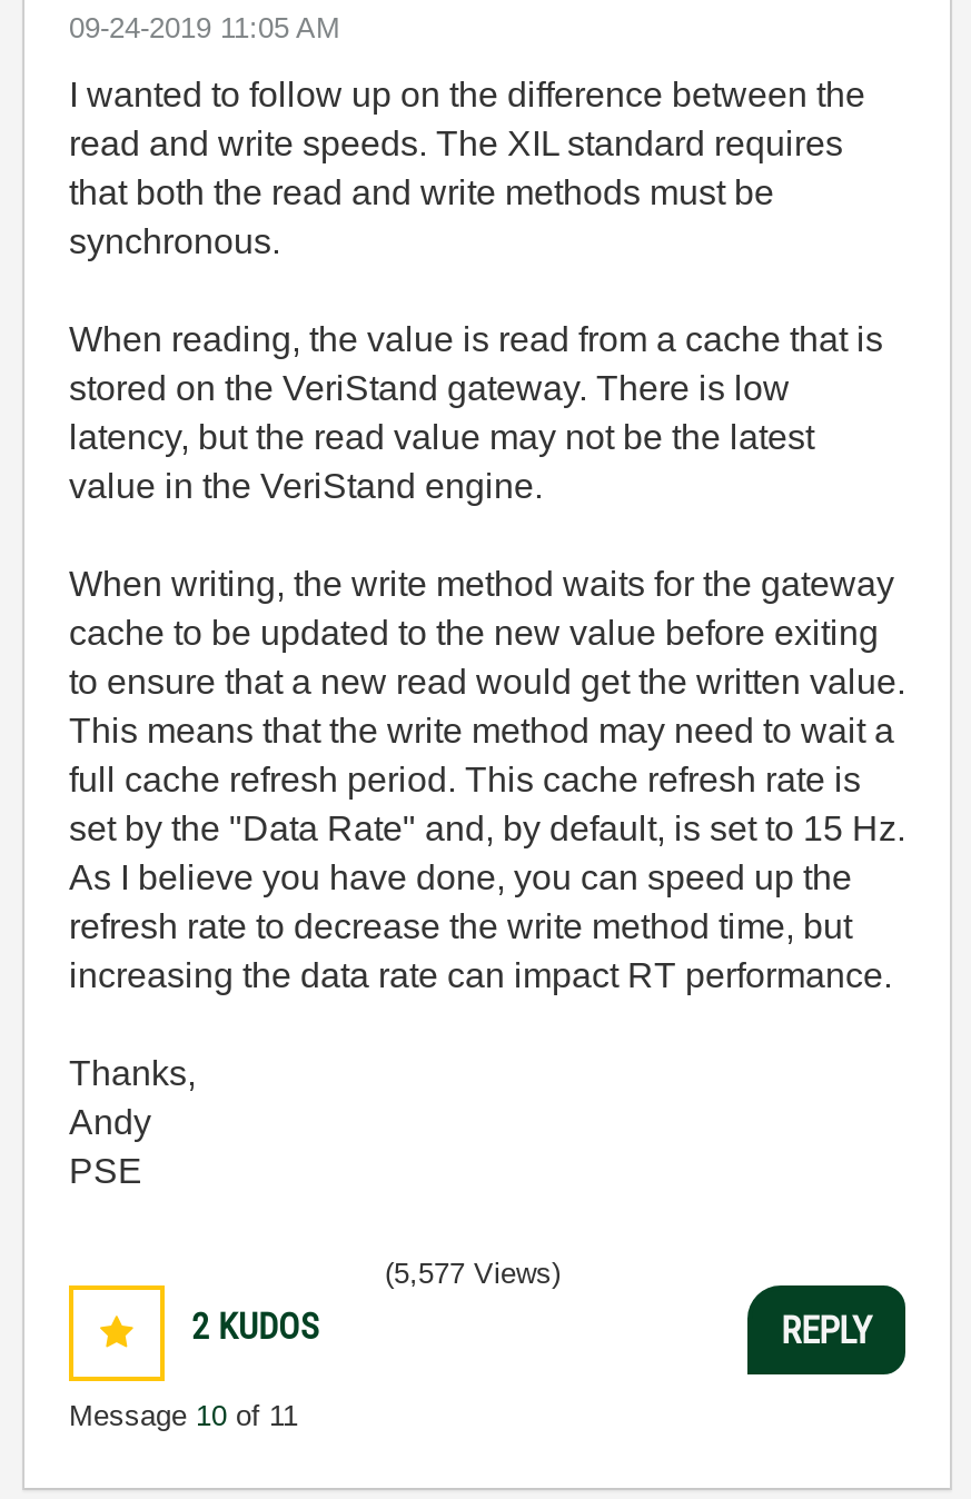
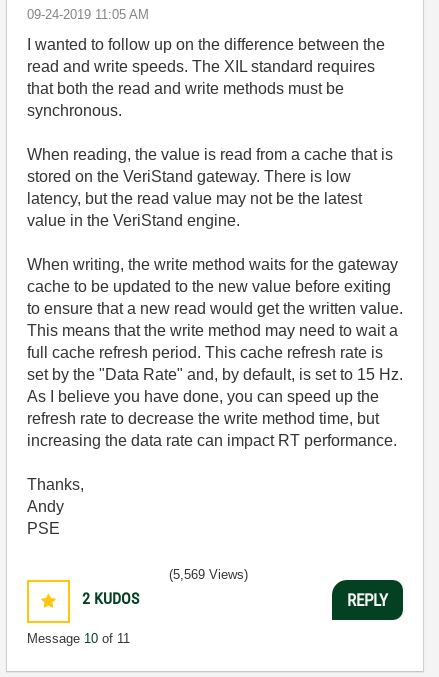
[385,1257,561,1290] (5,577 Views) -> [169,567,248,582] (5,569 Views)

